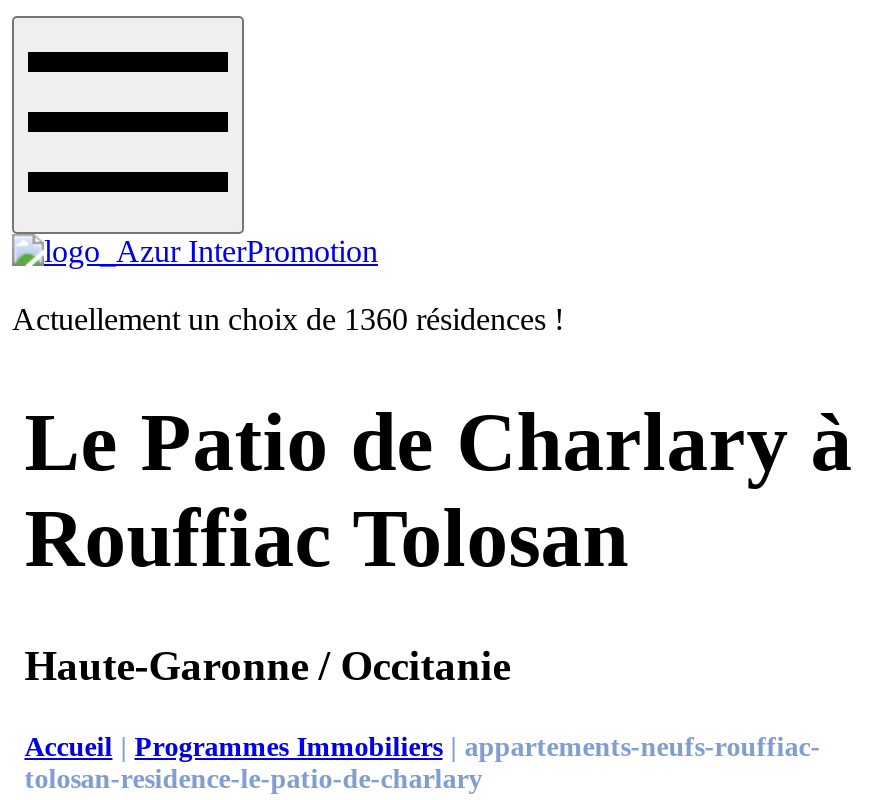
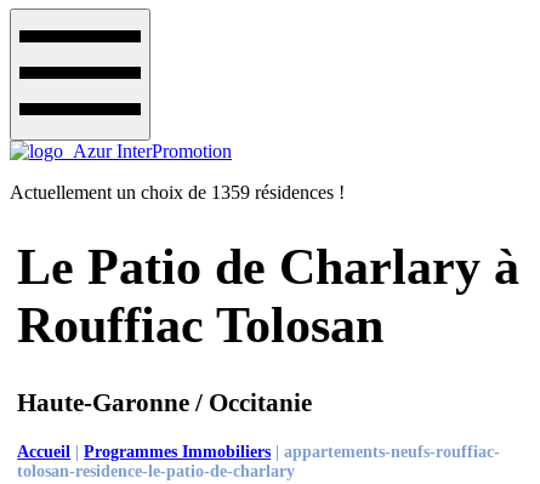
[12,302,564,336] Actuellement un choix de 1360 résidences ! -> [10,182,345,203] Actuellement un choix de 1359 résidences !

